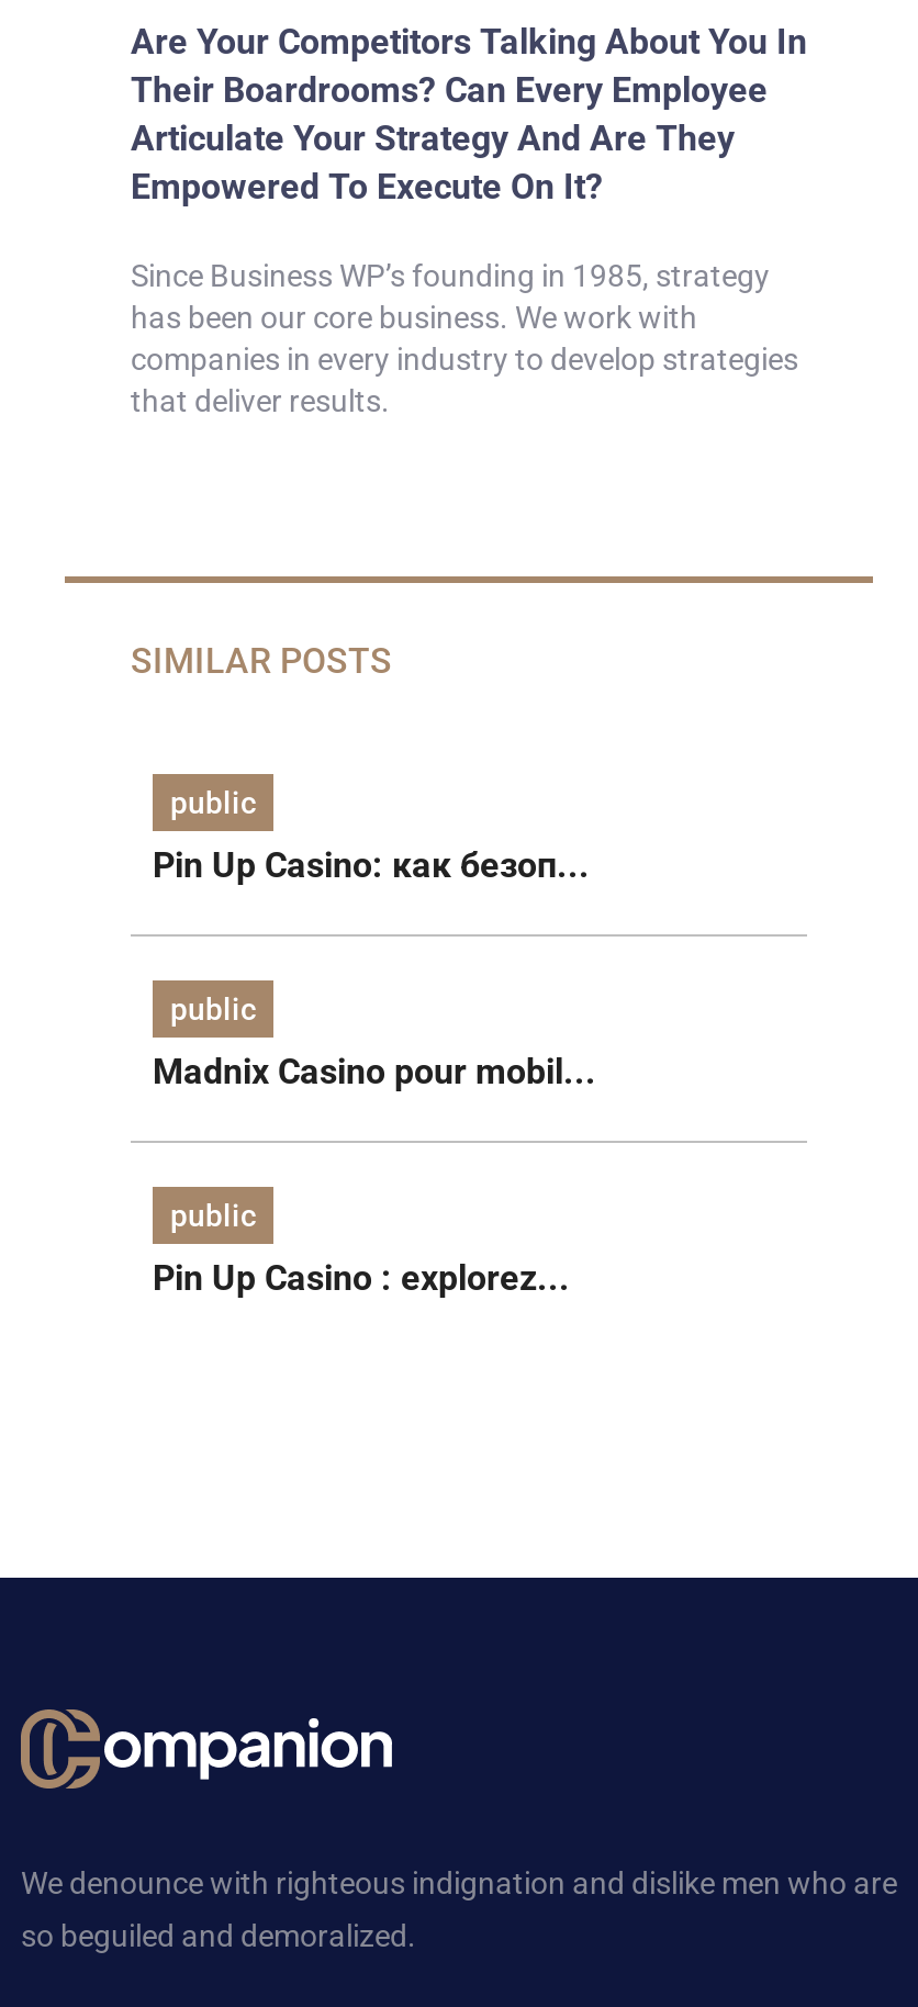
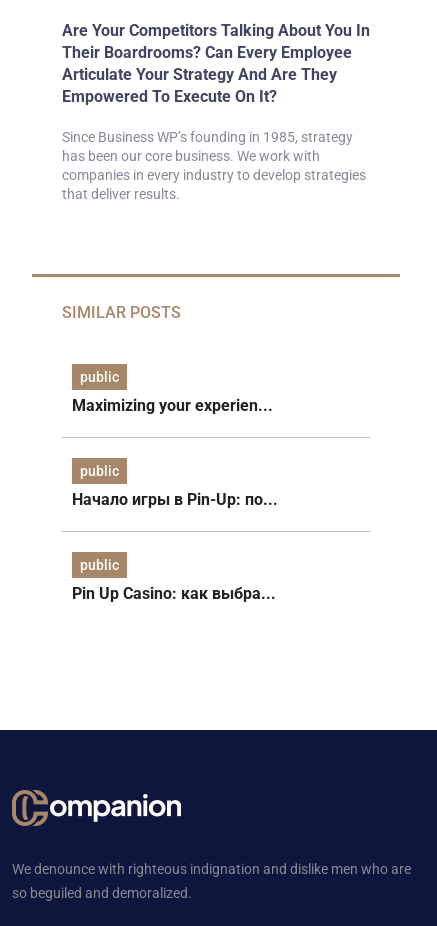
[153,845,590,887] Pin Up Casino: как безоп... -> [72,396,273,415] Maximizing your experien...
[153,1051,596,1093] Madnix Casino pour mobil... -> [72,490,278,509] Начало игры в Pin-Up: по...
[153,1258,570,1299] Pin Up Casino : explorez... -> [72,584,276,603] Pin Up Casino: как выбра...

